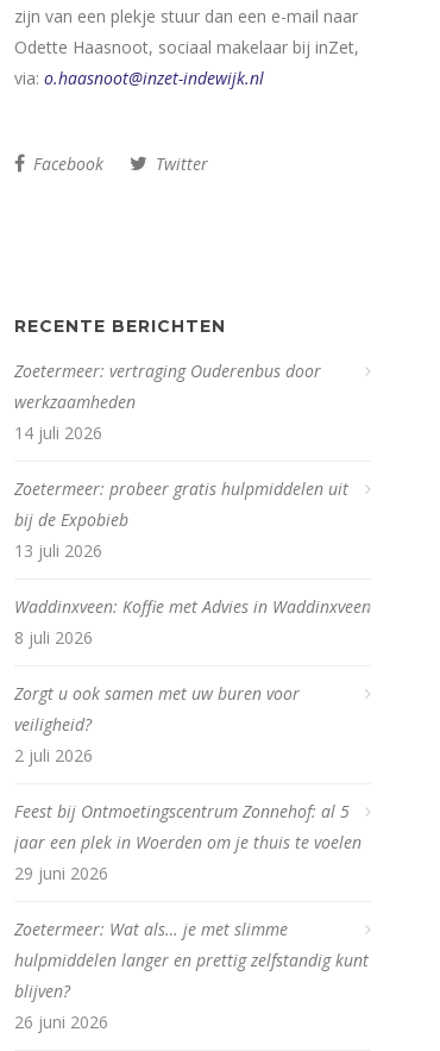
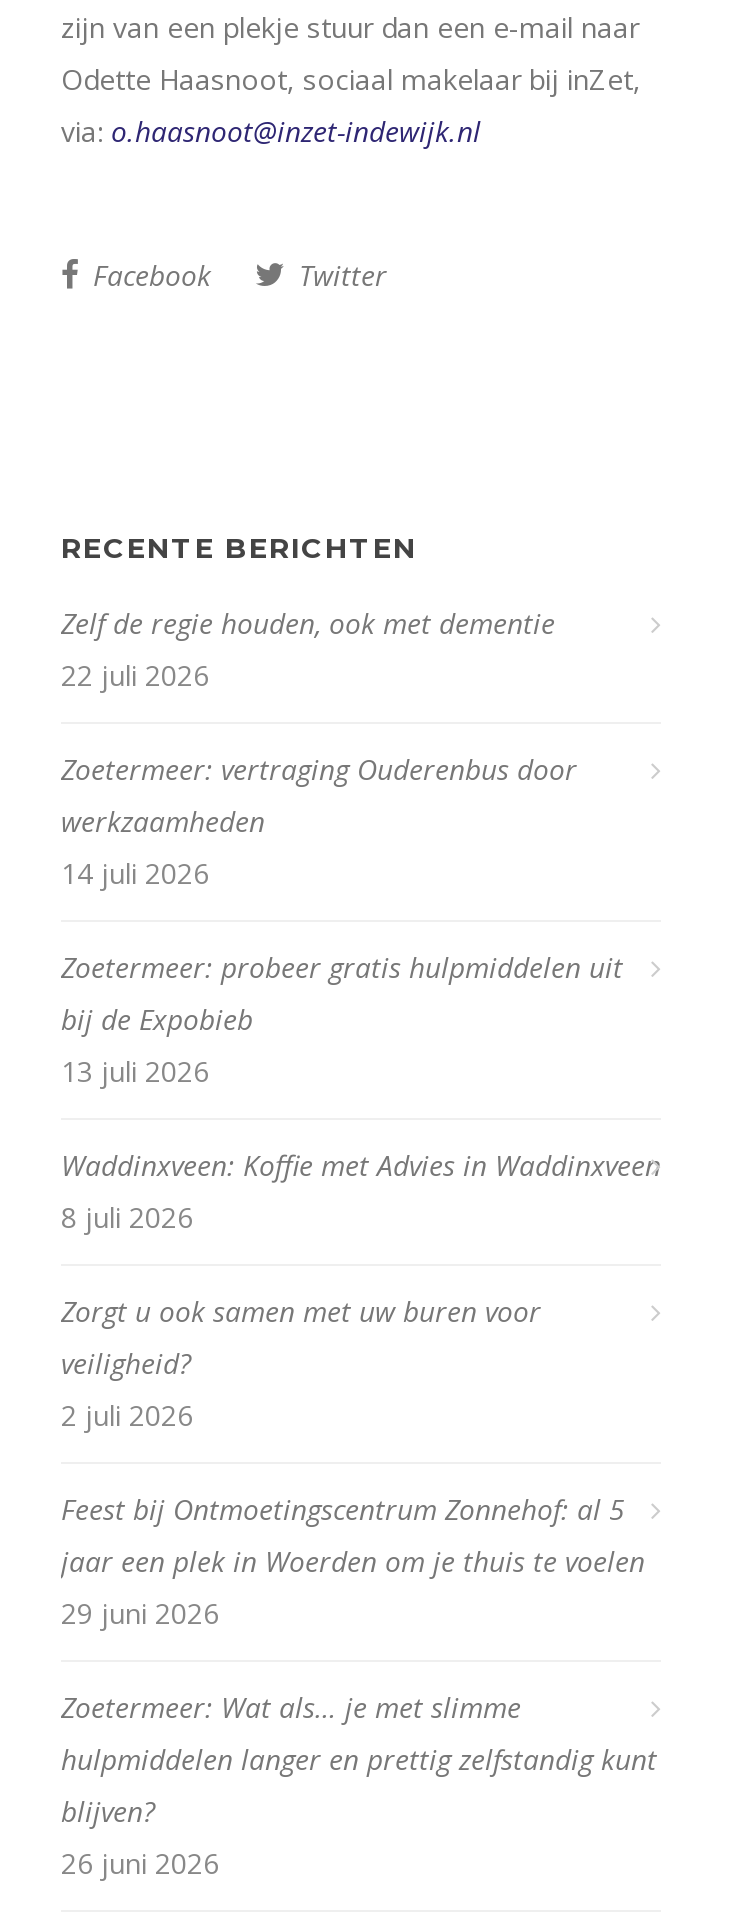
none -> [61,605,555,695] Zelf de regie houden, ook met dementie | 22 juli 2026

